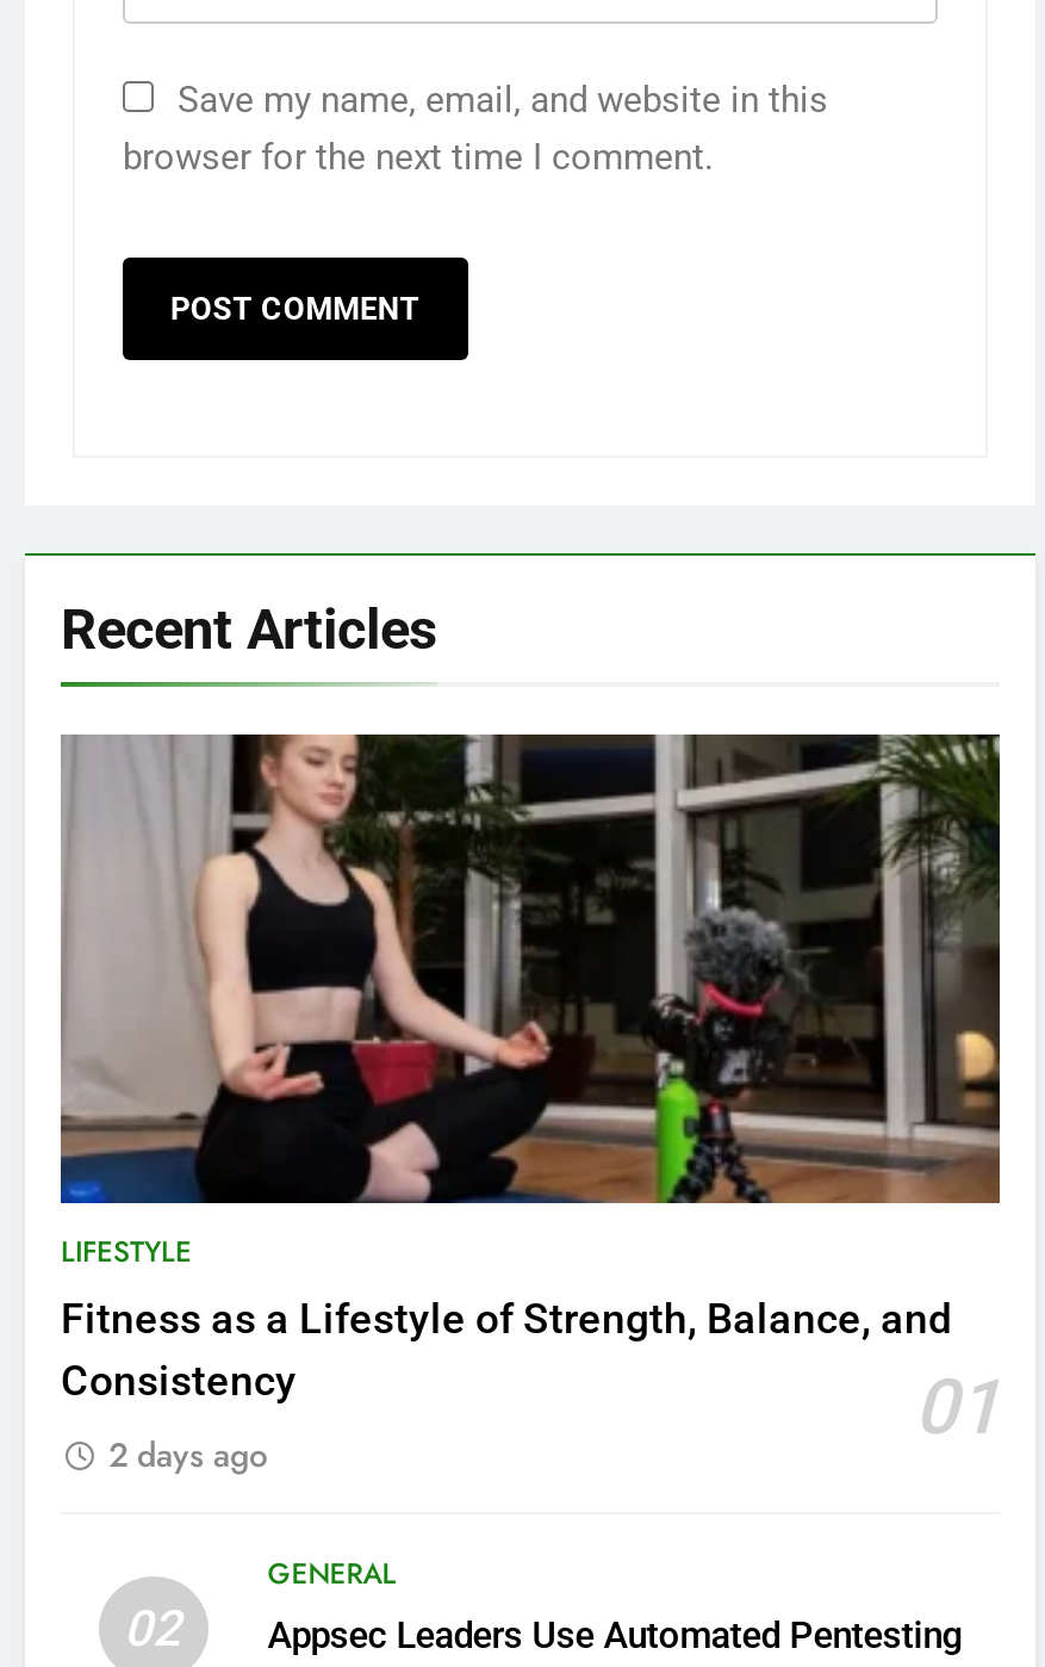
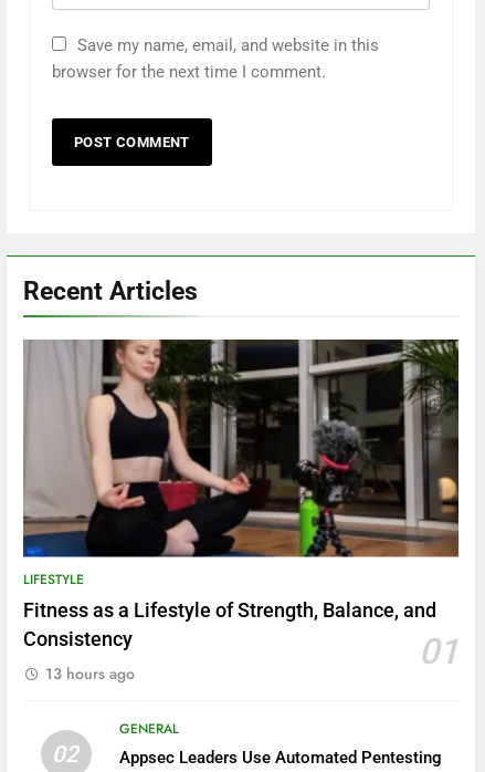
[108,1430,268,1478] 2 days ago -> [45,662,135,684] 13 hours ago

